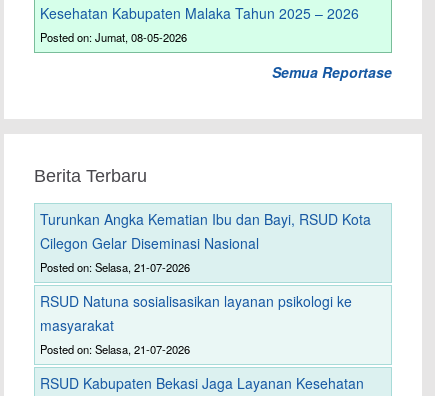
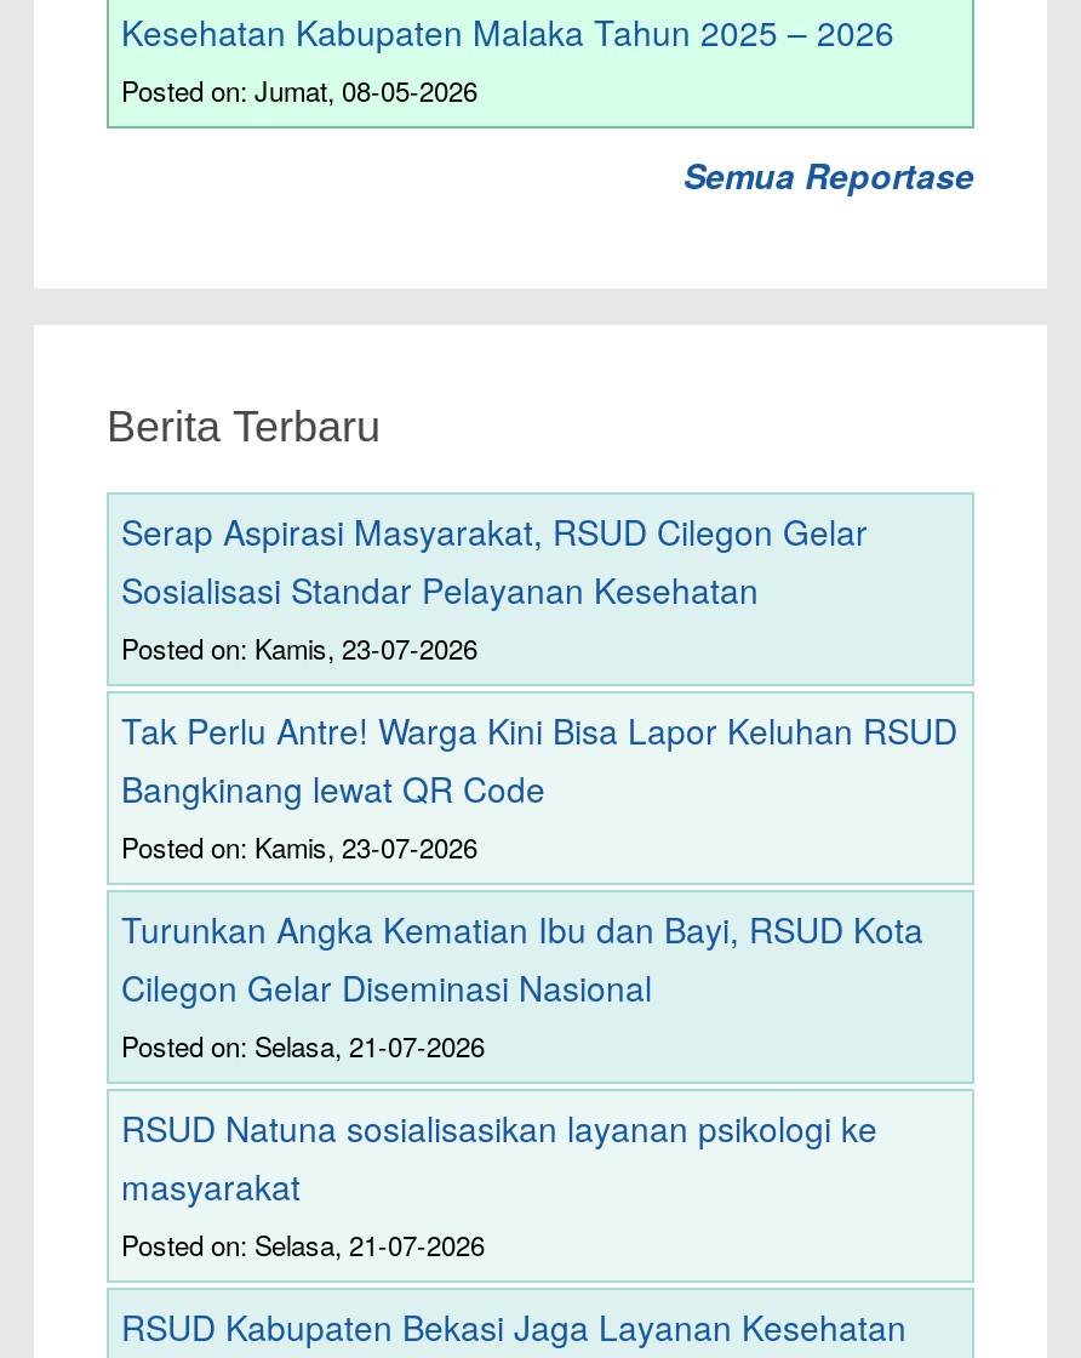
none -> [121,507,957,866] Serap Aspirasi Masyarakat, RSUD Cilegon Gelar | Sosialisasi Standar Pelayanan Kesehatan | Posted on: Kamis, 23-07-2026 | Tak Perlu Antre! Warga Kini Bisa Lapor Keluhan RSUD | Bangkinang lewat QR Code | Posted on: Kamis, 23-07-2026

